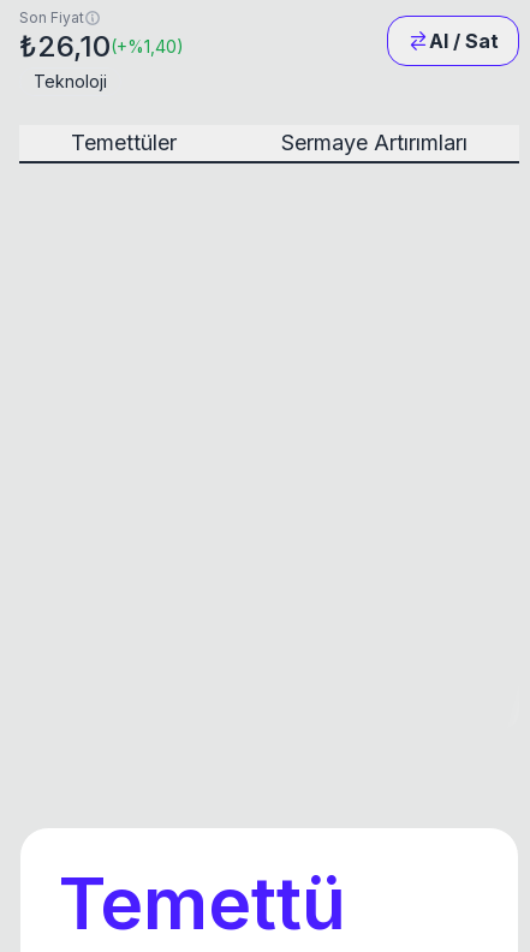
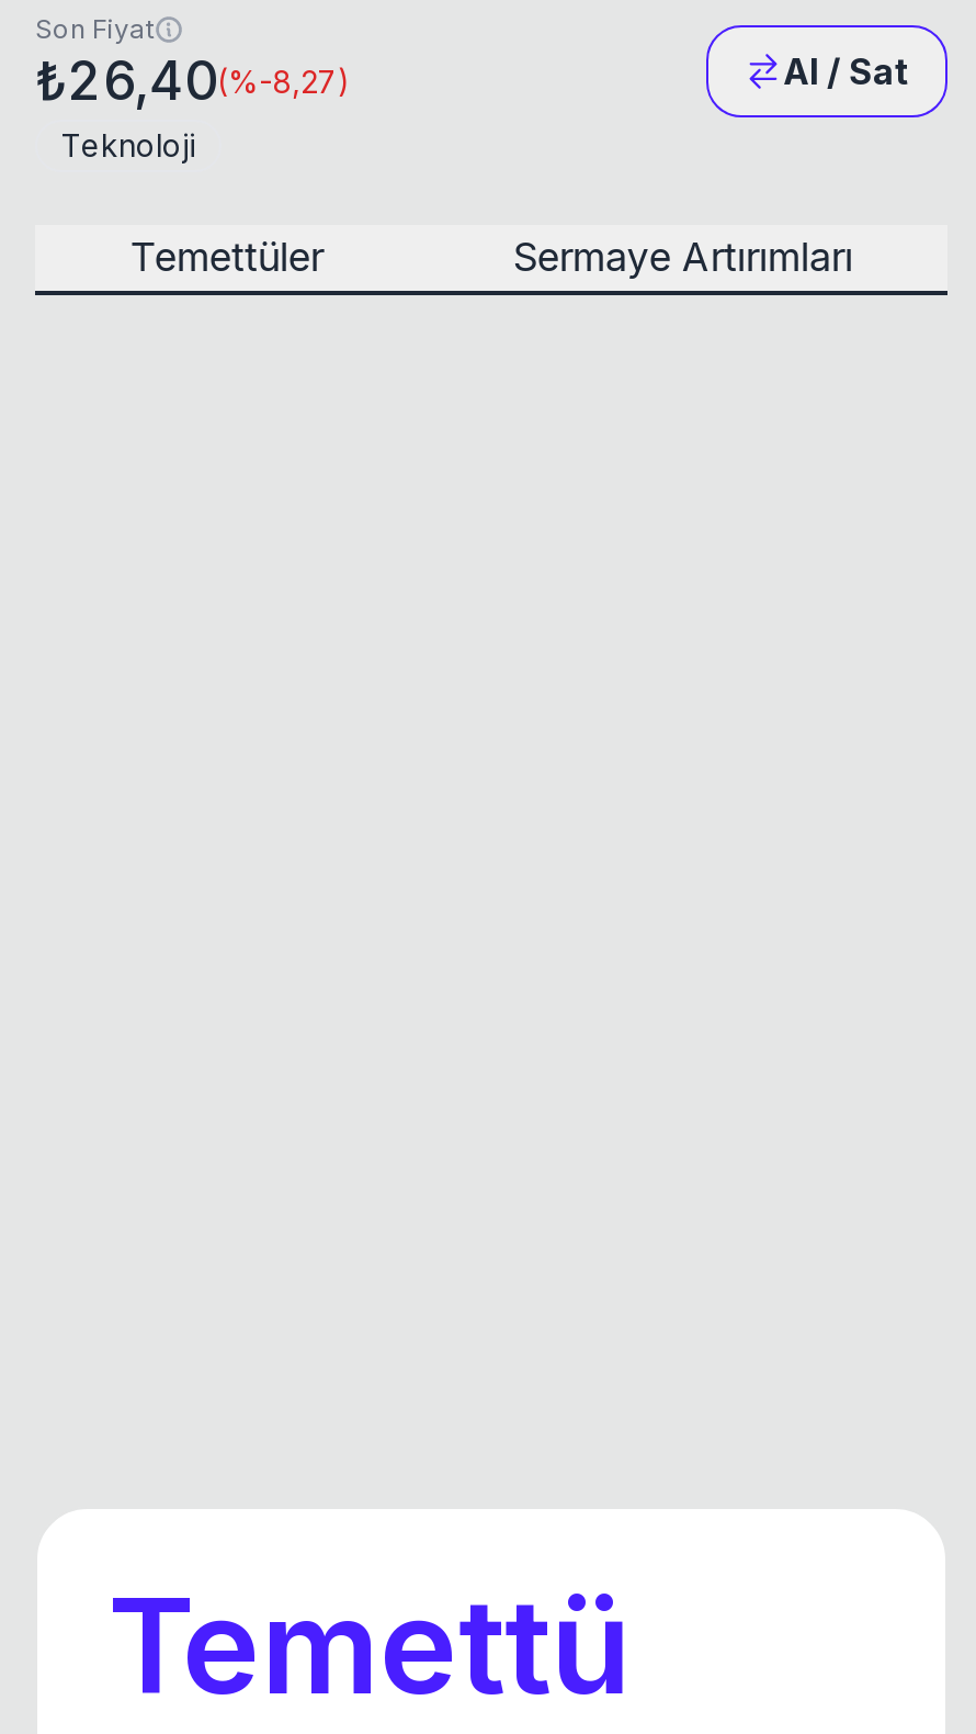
[19,29,184,64] ₺26,10(+%1,40) -> [35,49,351,113] ₺26,40(%-8,27)

